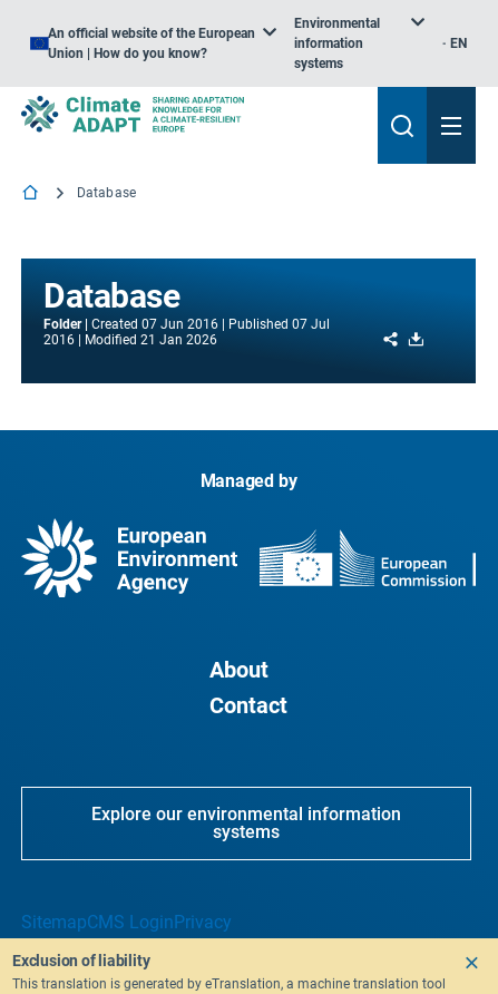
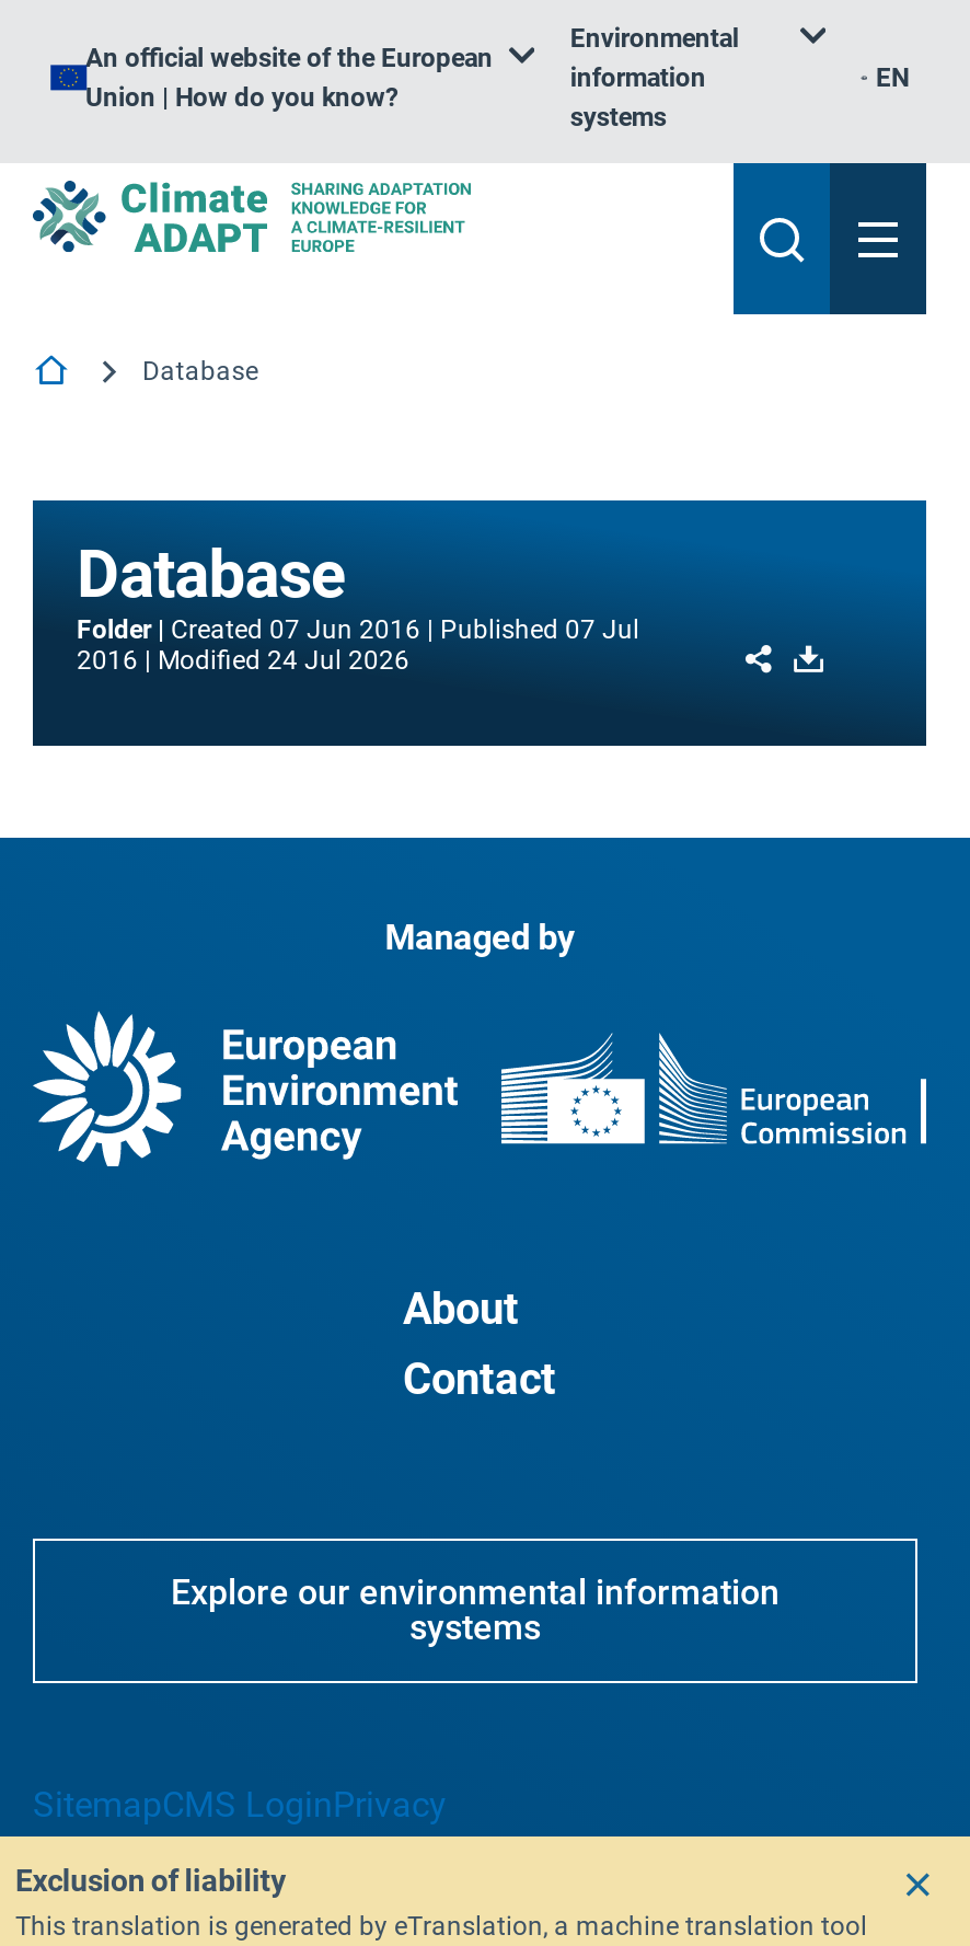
[43,332,217,348] 2016 Modified 21 Jan 2026 -> [77,645,409,676] 2016 Modified 24 Jul 2026

